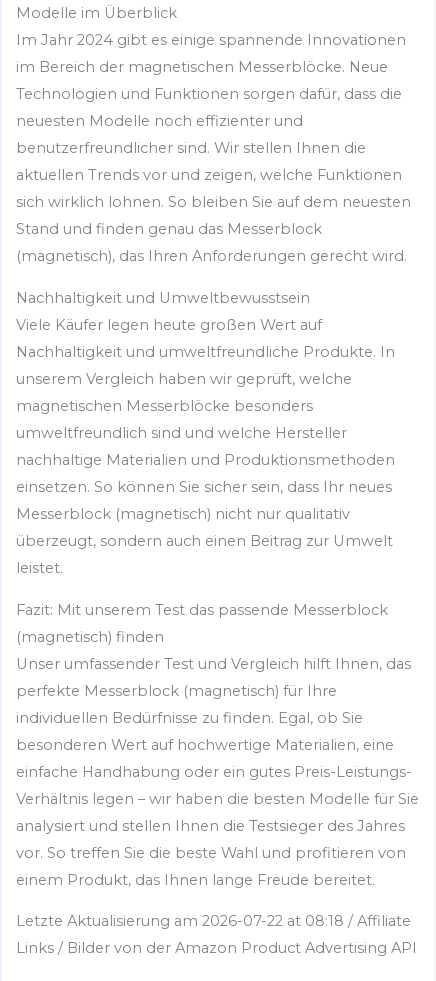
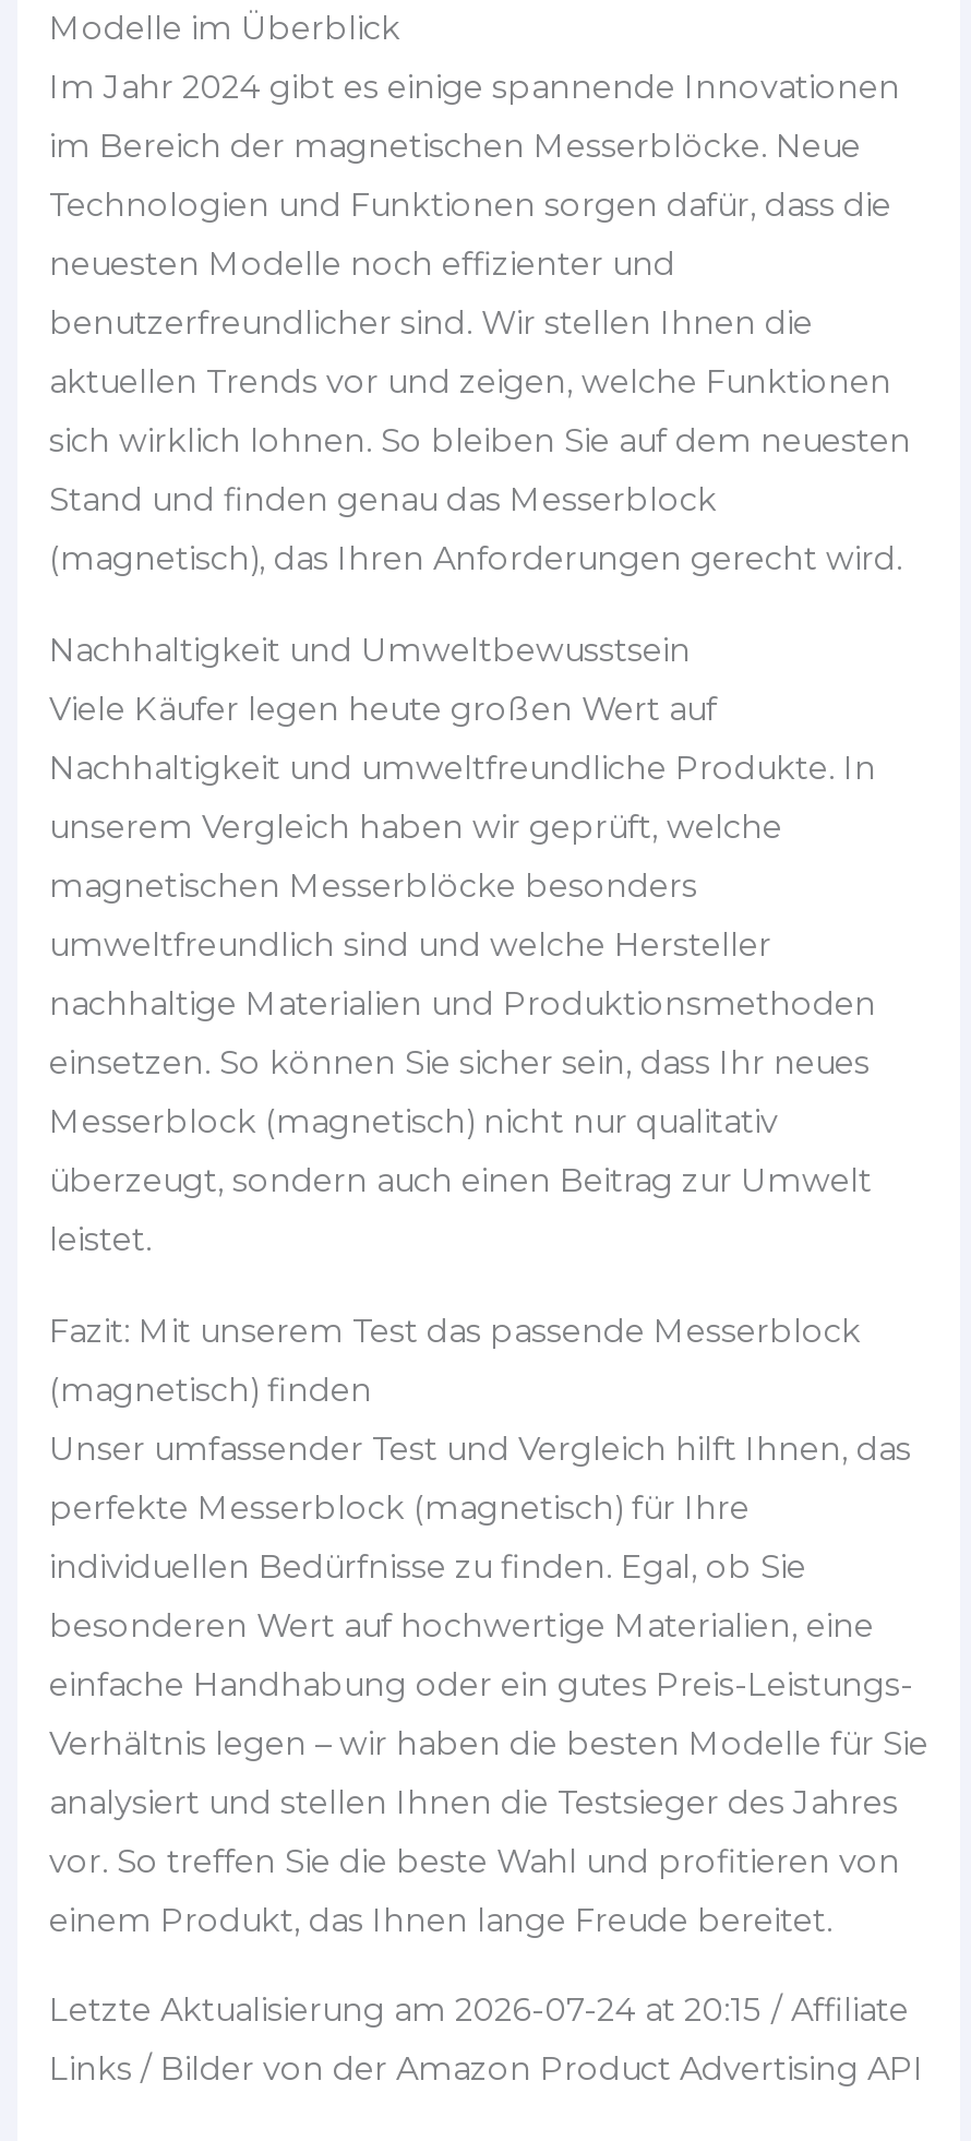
[16,912,411,930] Letzte Aktualisierung am 2026-07-22 at 08:18 / Affiliate -> [49,1991,909,2030] Letzte Aktualisierung am 2026-07-24 at 20:15 / Affiliate

